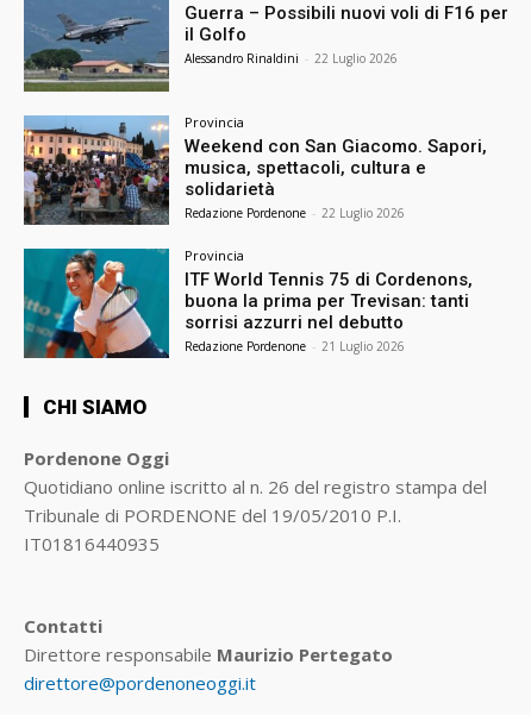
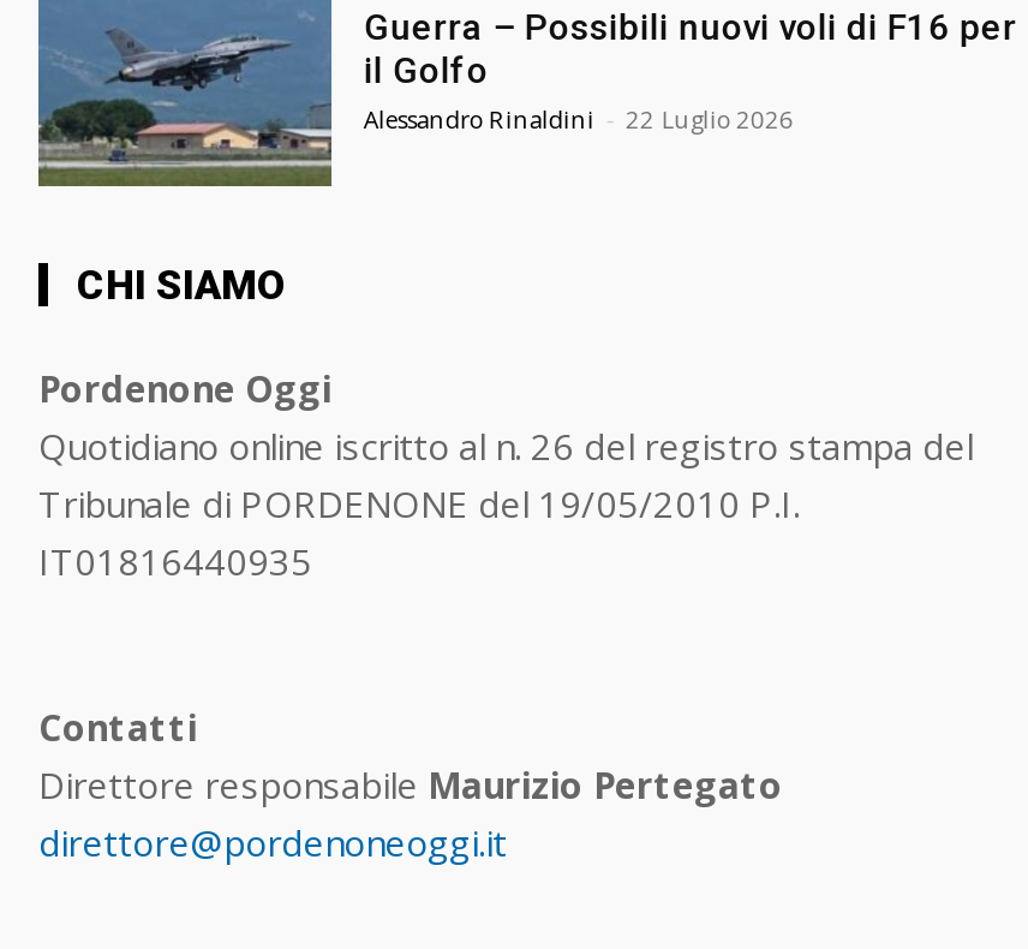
[23,113,487,354] [image] | Provincia | Weekend con San Giacomo. Sapori, | musica, spettacoli, cultura e | solidarietà | Redazione Pordenone - 22 Luglio 2026 | Provincia | ITF World Tennis 75 di Cordenons, | buona la prima per Trevisan: tanti | sorrisi azzurri nel debutto | Redazione Pordenone - 21 Luglio 2026 -> none
[24,247,168,359] [image] -> none

